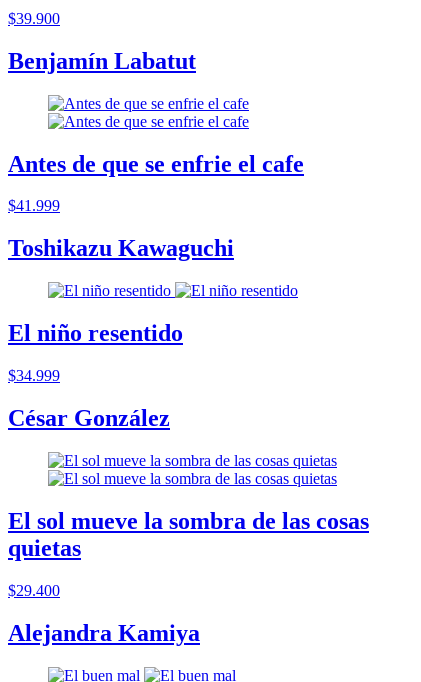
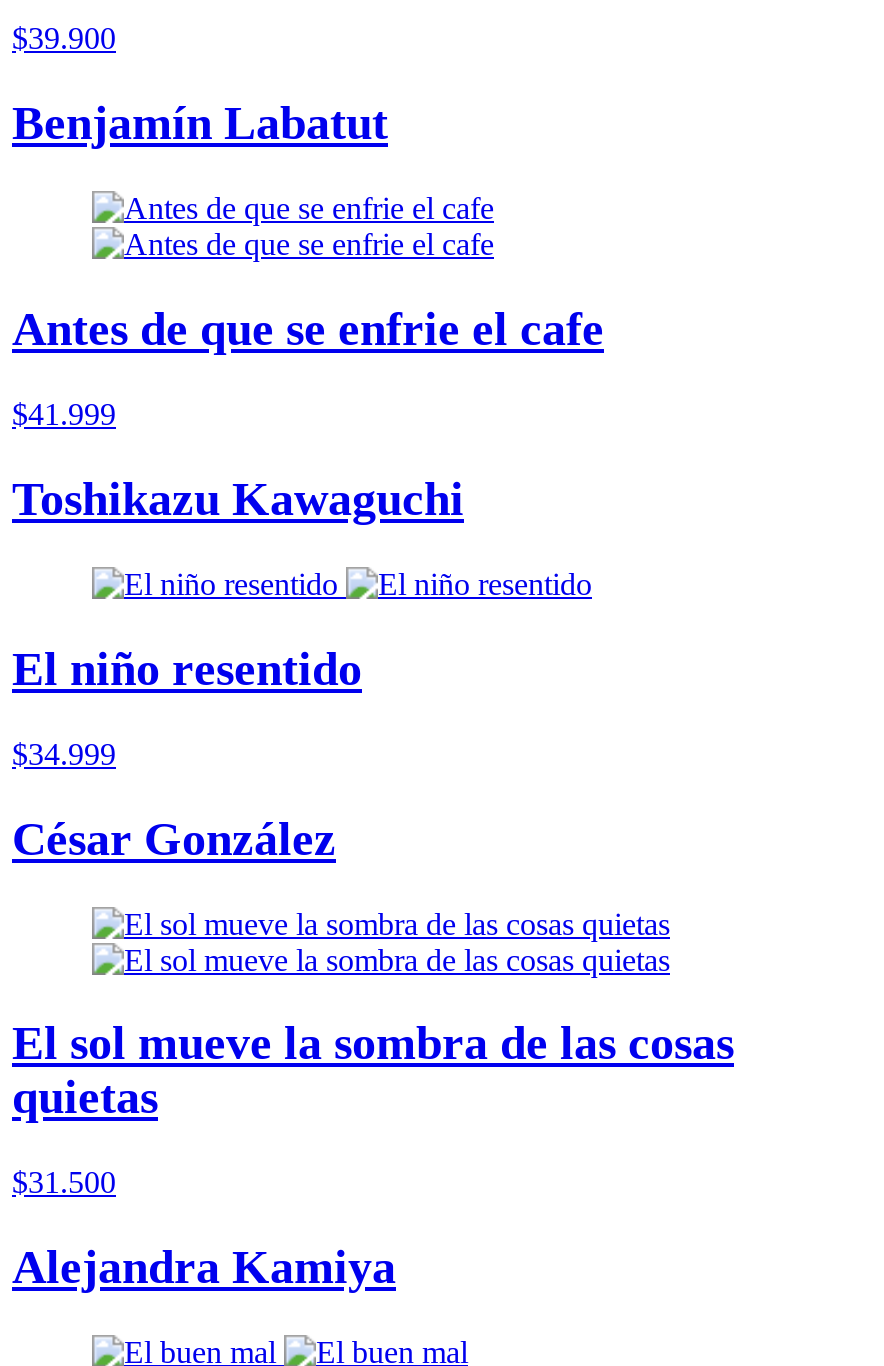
[8,582,60,599] $29.400 -> [12,1165,116,1199] $31.500

